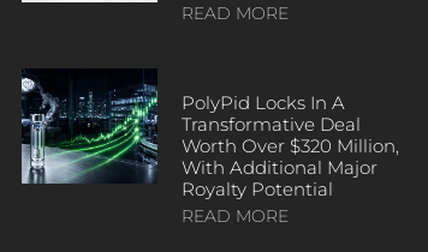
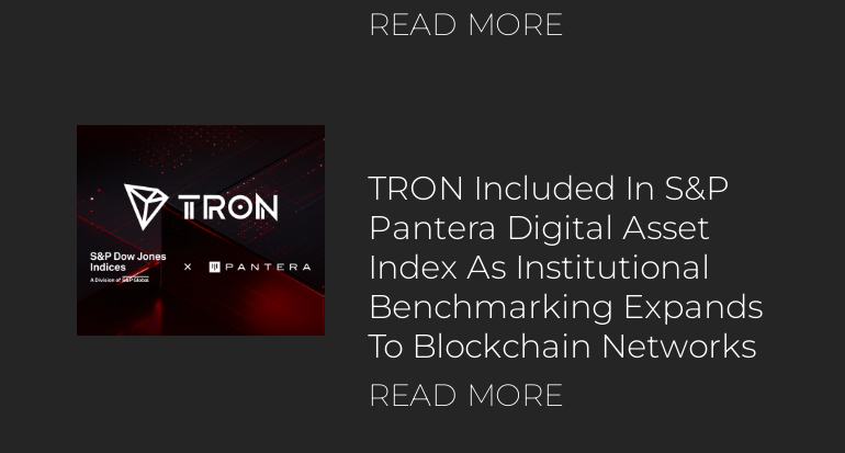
[20,70,399,201] [image] | PolyPid Locks In A | Transformative Deal | Worth Over $320 Million, | With Additional Major | Royalty Potential -> [75,125,763,367] [image] | TRON Included In S&P | Pantera Digital Asset | Index As Institutional | Benchmarking Expands | To Blockchain Networks

